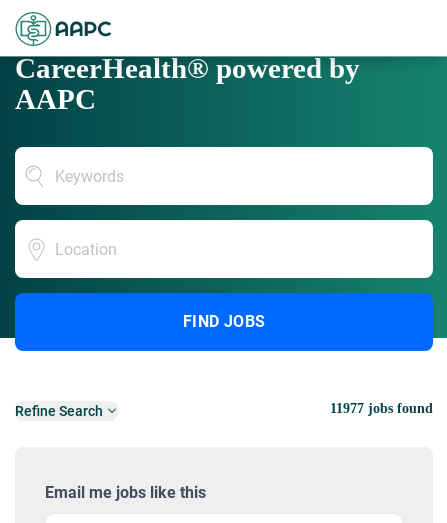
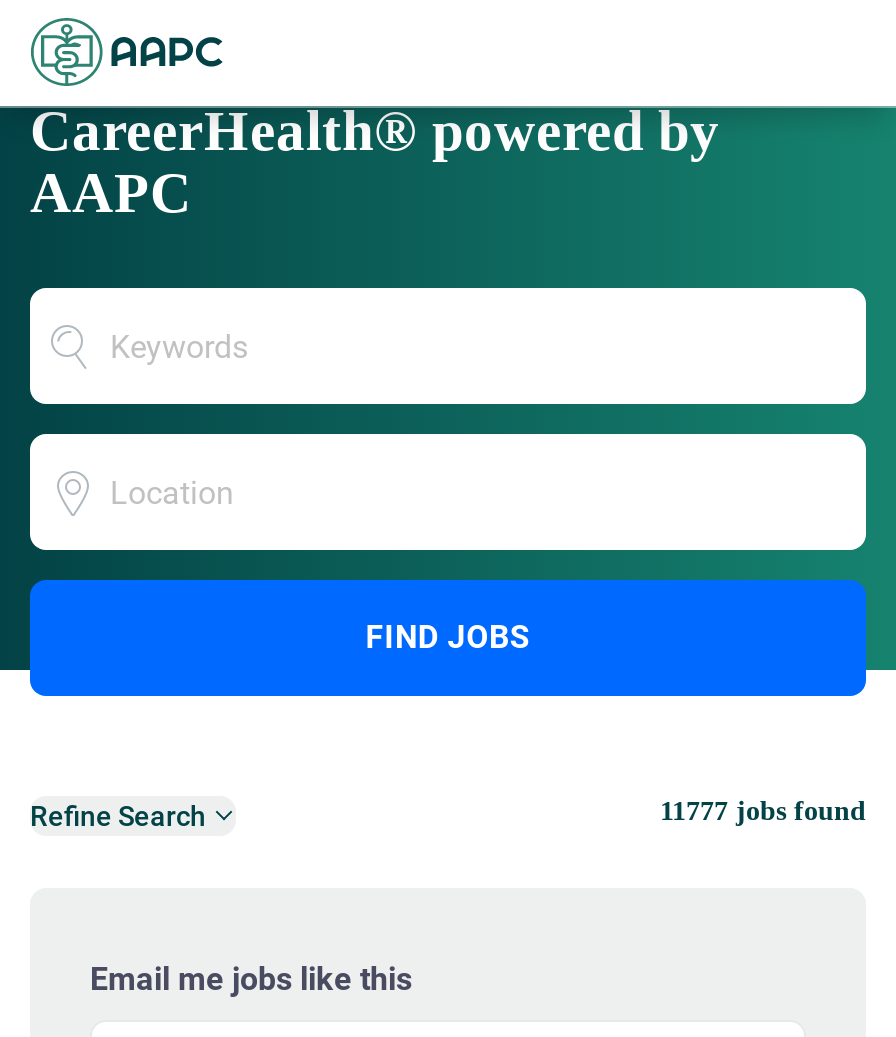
[330,401,433,416] 11977 jobs found -> [660,796,866,826] 11777 jobs found

